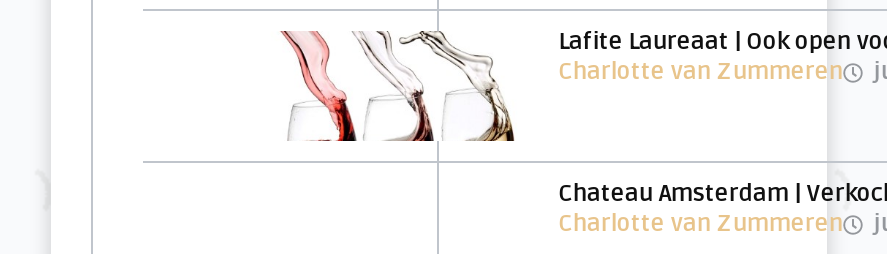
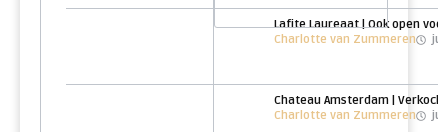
[279,29,517,143] [image] -> none

